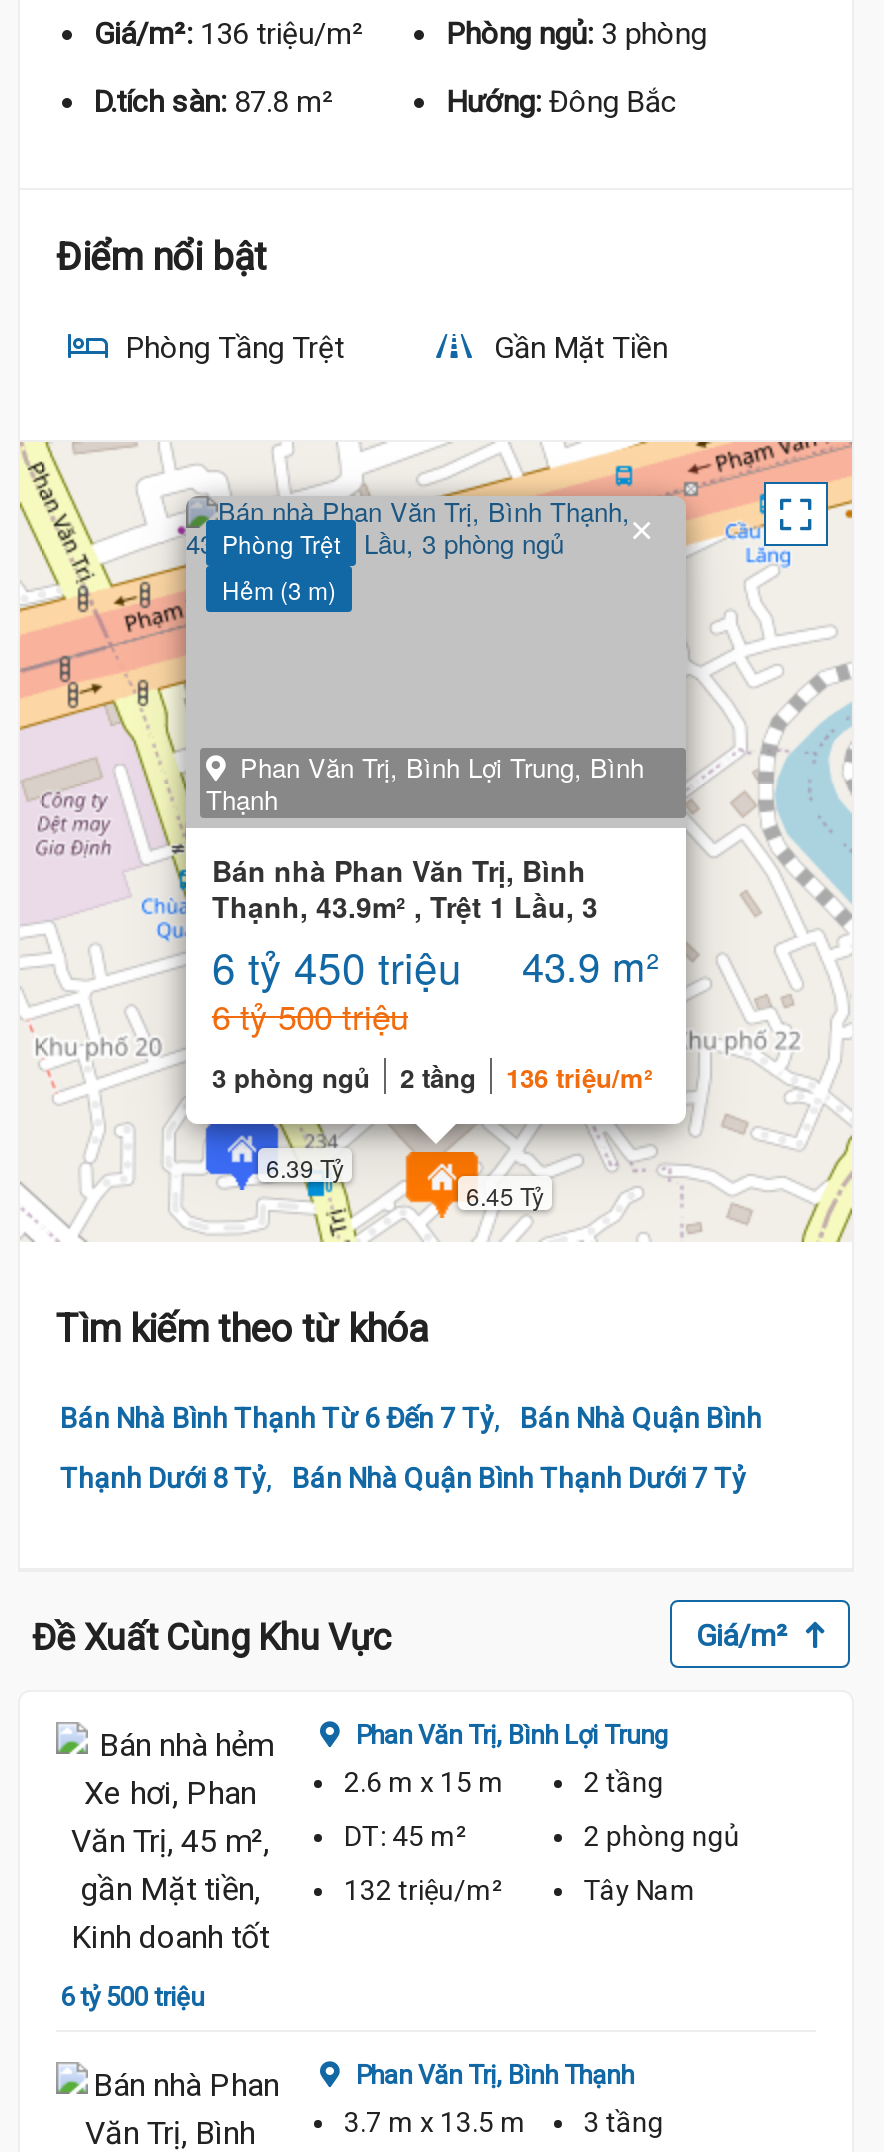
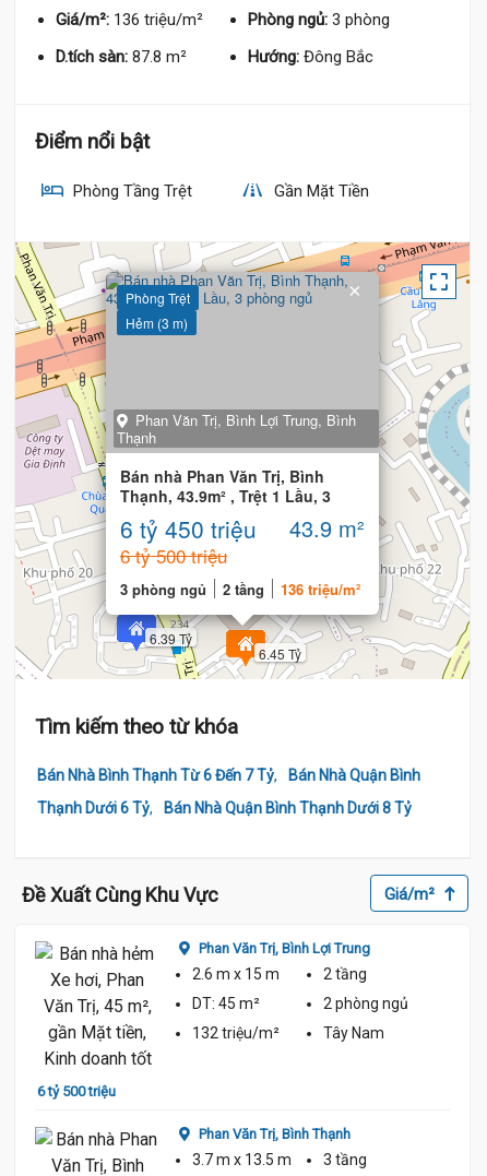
[60,1460,272,1496] Thạnh Dưới 8 Tỷ, -> [37,798,153,818] Thạnh Dưới 6 Tỷ,
[292,1462,746,1494] Bán Nhà Quận Bình Thạnh Dưới 7 Tỷ -> [164,799,412,817] Bán Nhà Quận Bình Thạnh Dưới 8 Tỷ

